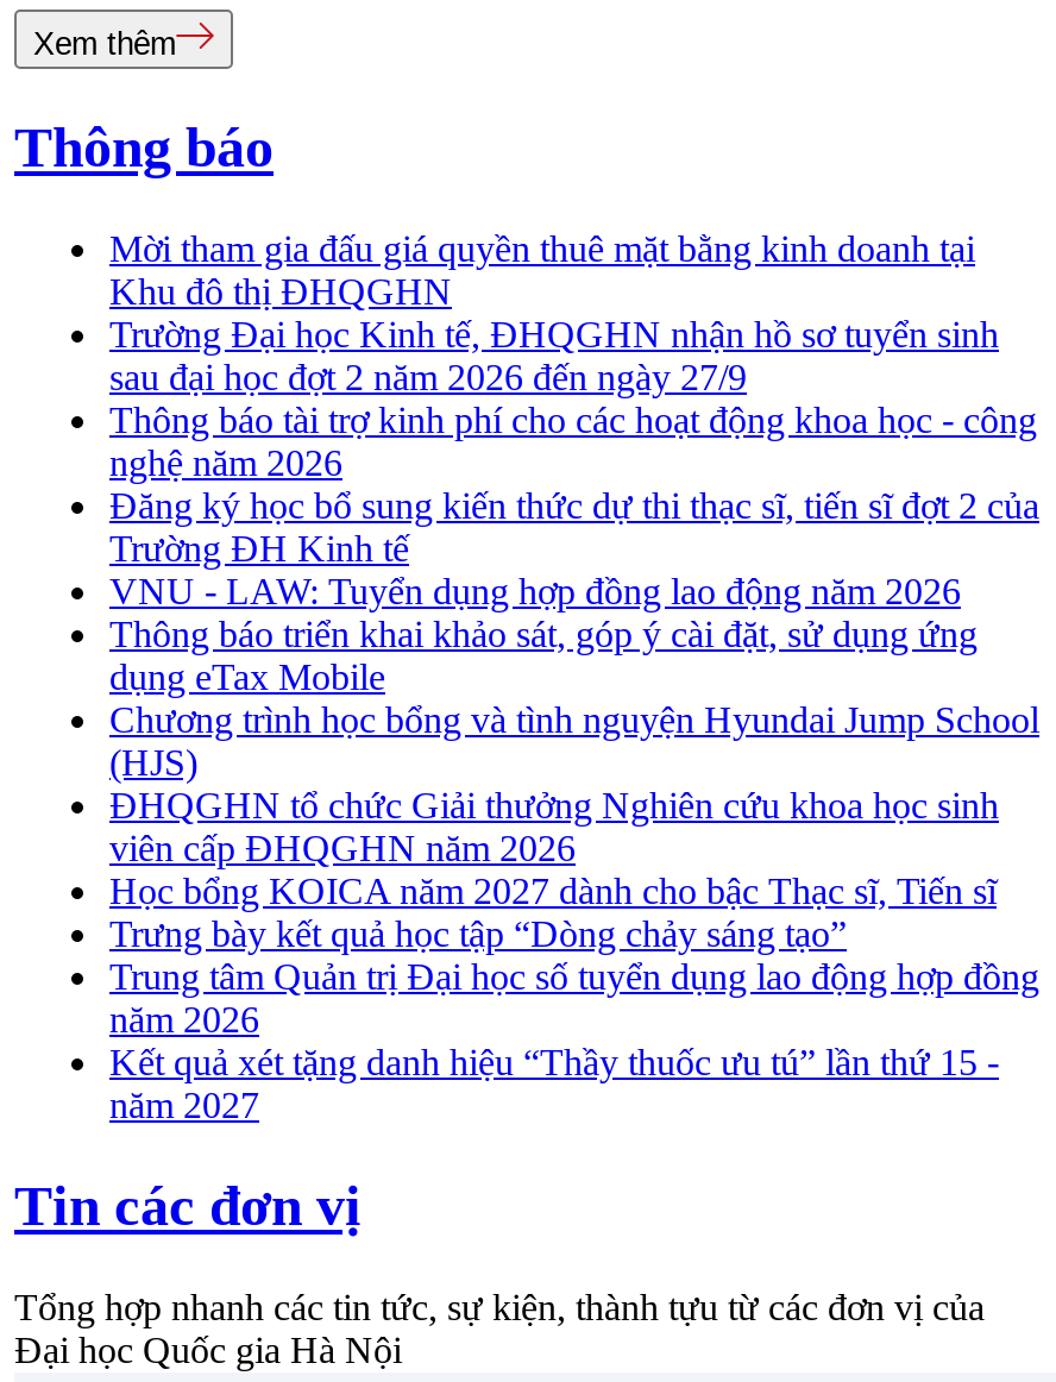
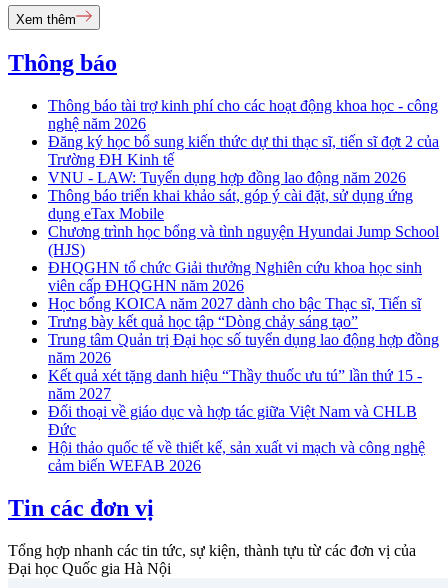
[109,229,999,398] Mời tham gia đấu giá quyền thuê mặt bằng kinh doanh tại | Khu đô thị ĐHQGHN | Trường Đại học Kinh tế, ĐHQGHN nhận hồ sơ tuyển sinh | sau đại học đợt 2 năm 2026 đến ngày 27/9 -> none
moved [109,400,1039,1126] -> [48,97,439,402]: Thông báo tài trợ kinh phí cho các hoạt động khoa học - công | nghệ năm 2026 | Đăng ký học bổ sung kiến thức dự thi thạc sĩ, tiến sĩ đợt 2 của | ... | Kết quả xét tặng danh hiệu “Thầy thuốc ưu tú” lần thứ 15 - | năm 2027
none -> [48,403,425,474] Đối thoại về giáo dục và hợp tác giữa Việt Nam và CHLB | Đức | Hội thảo quốc tế về thiết kế, sản xuất vi mạch và công nghệ | cảm biến WEFAB 2026

